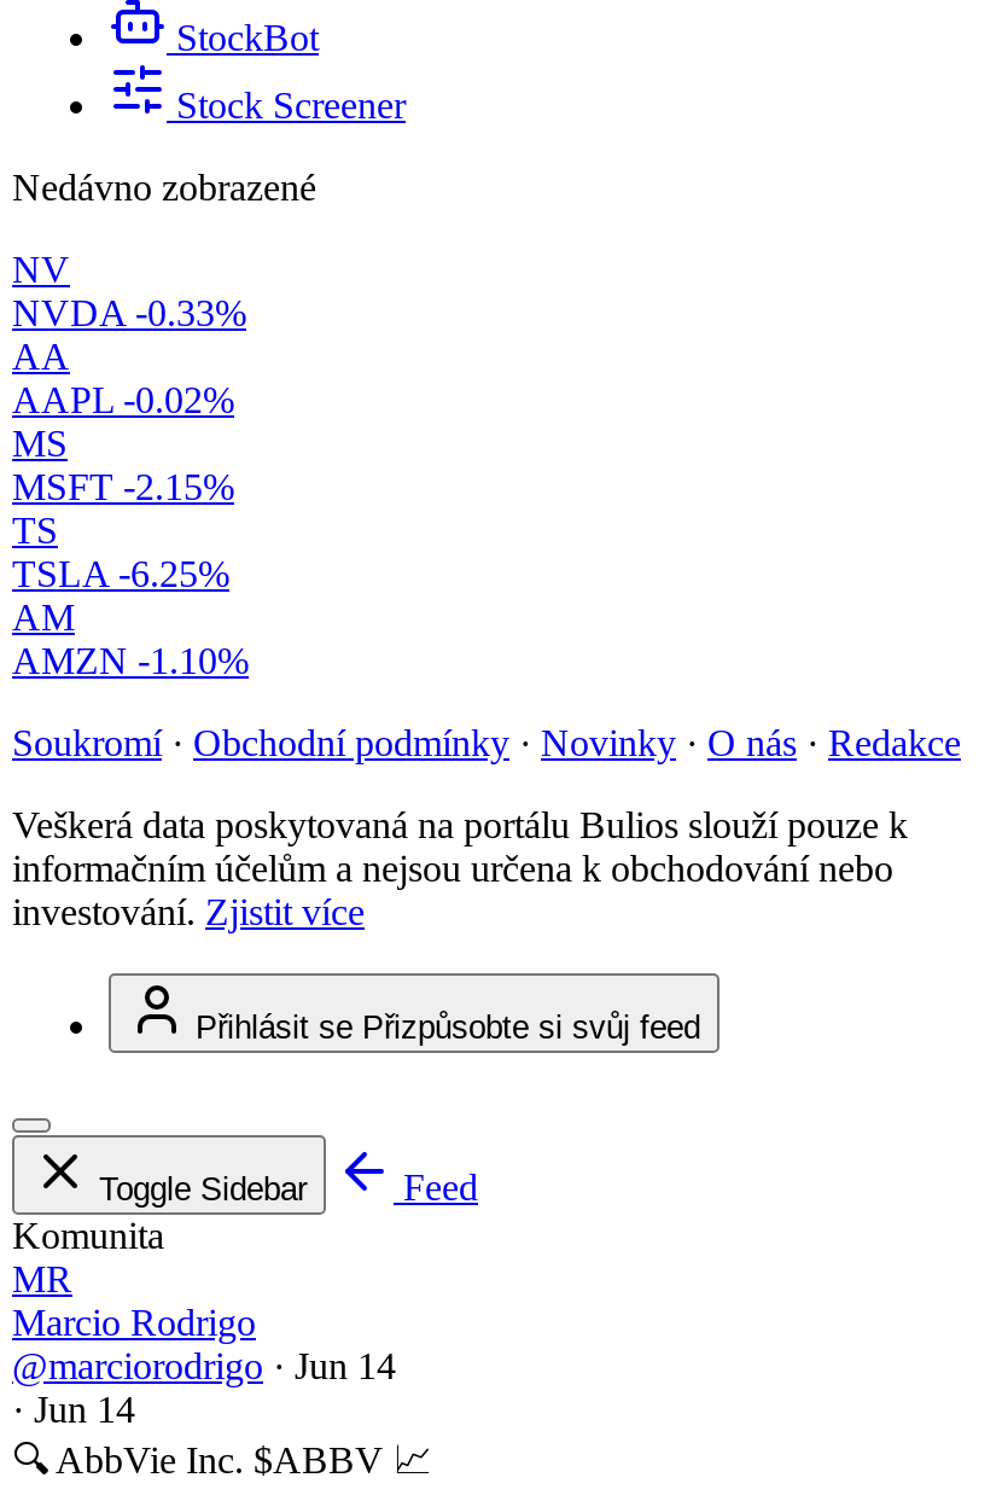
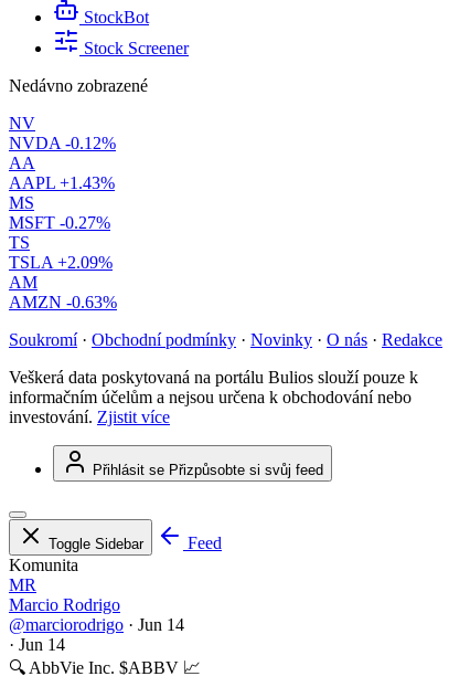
[12,292,246,334] NVDA -0.33% -> [9,134,116,153] NVDA -0.12%
[12,379,234,420] AAPL -0.02% -> [9,174,115,192] AAPL +1.43%
[12,466,234,507] MSFT -2.15% -> [9,213,110,232] MSFT -0.27%
[12,553,229,594] TSLA -6.25% -> [9,253,113,272] TSLA +2.09%
[12,640,249,681] AMZN -1.10% -> [9,293,117,312] AMZN -0.63%

